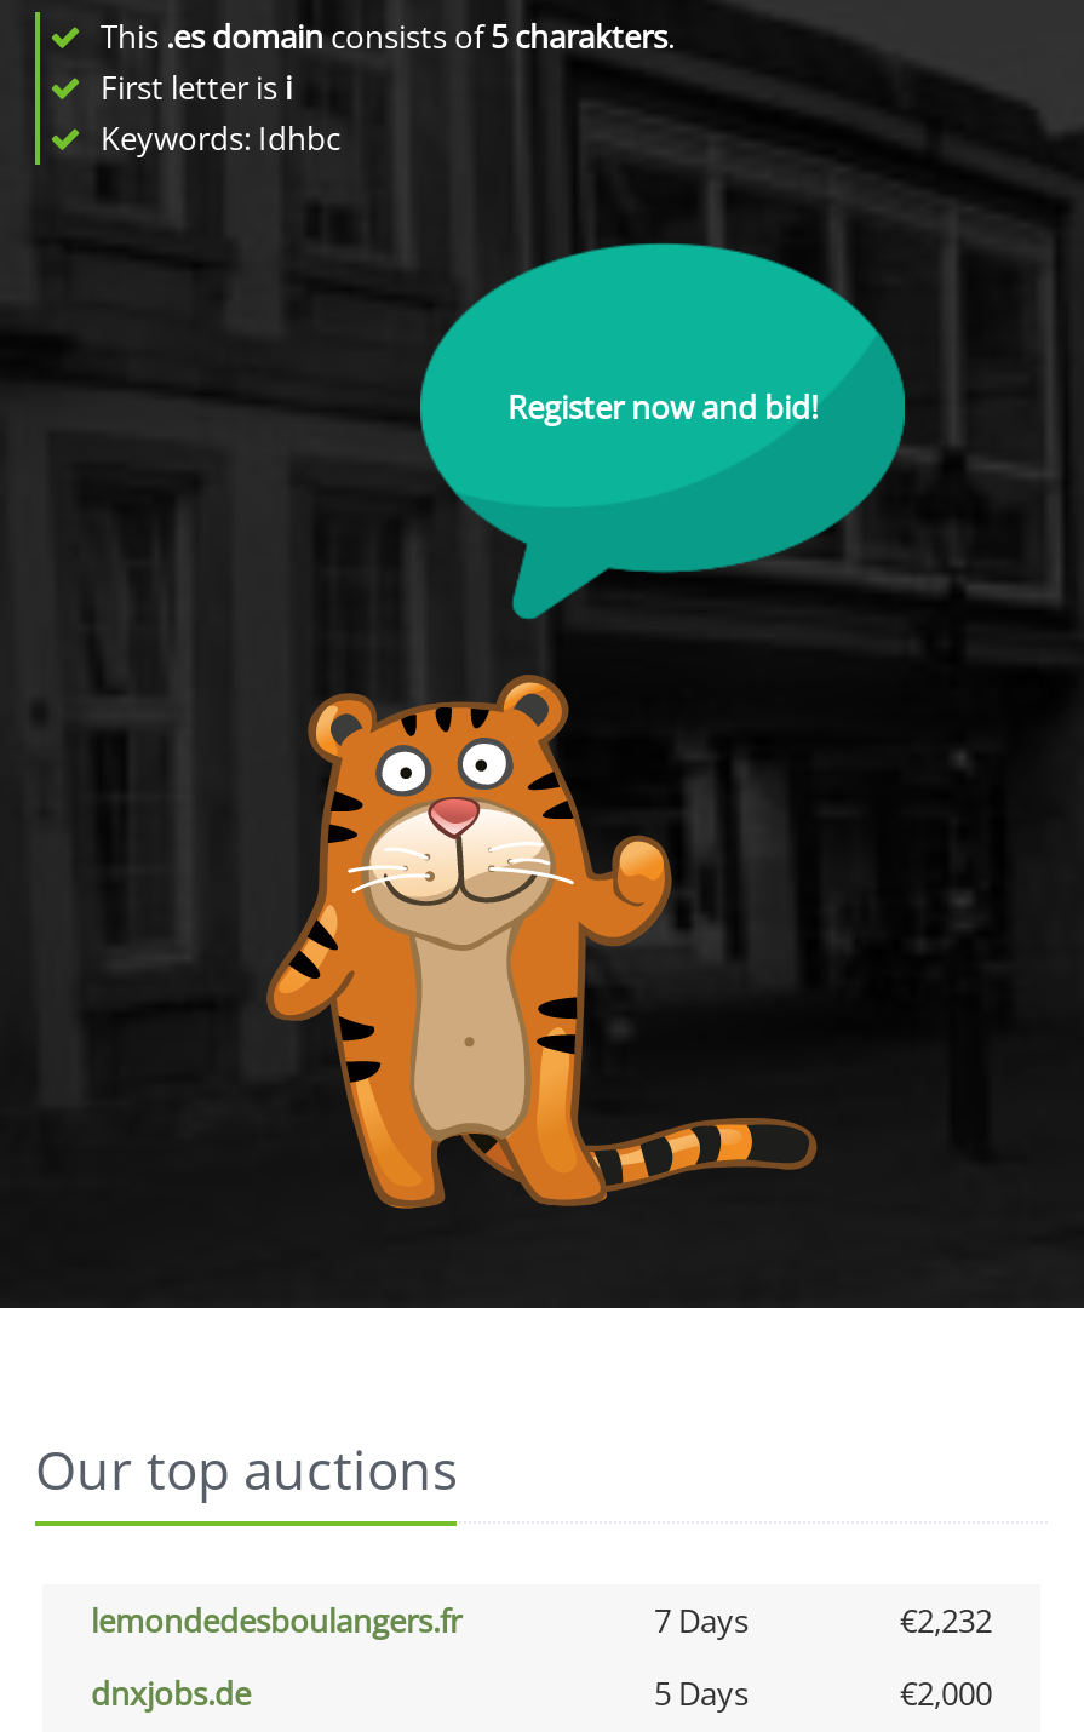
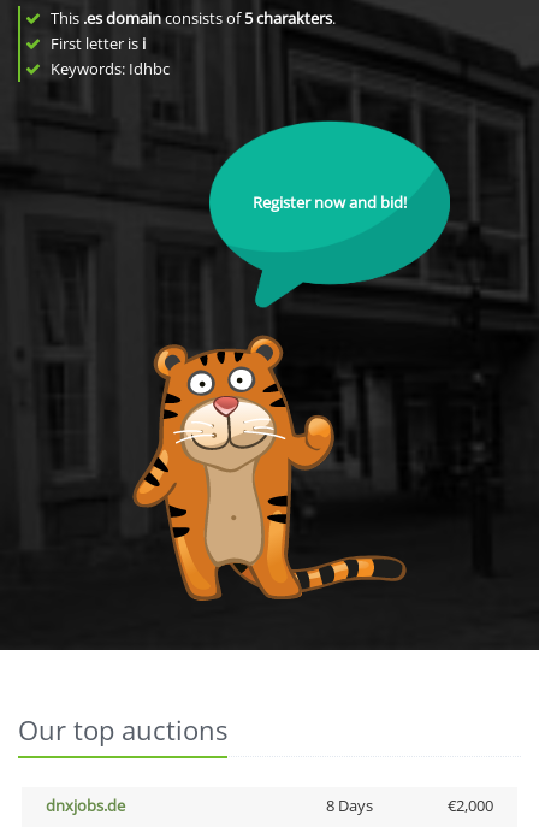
[91,1599,992,1642] lemondedesboulangers.fr | 7 Days | €2,232 -> none
[654,1671,749,1715] 5 Days -> [325,794,372,816] 8 Days

